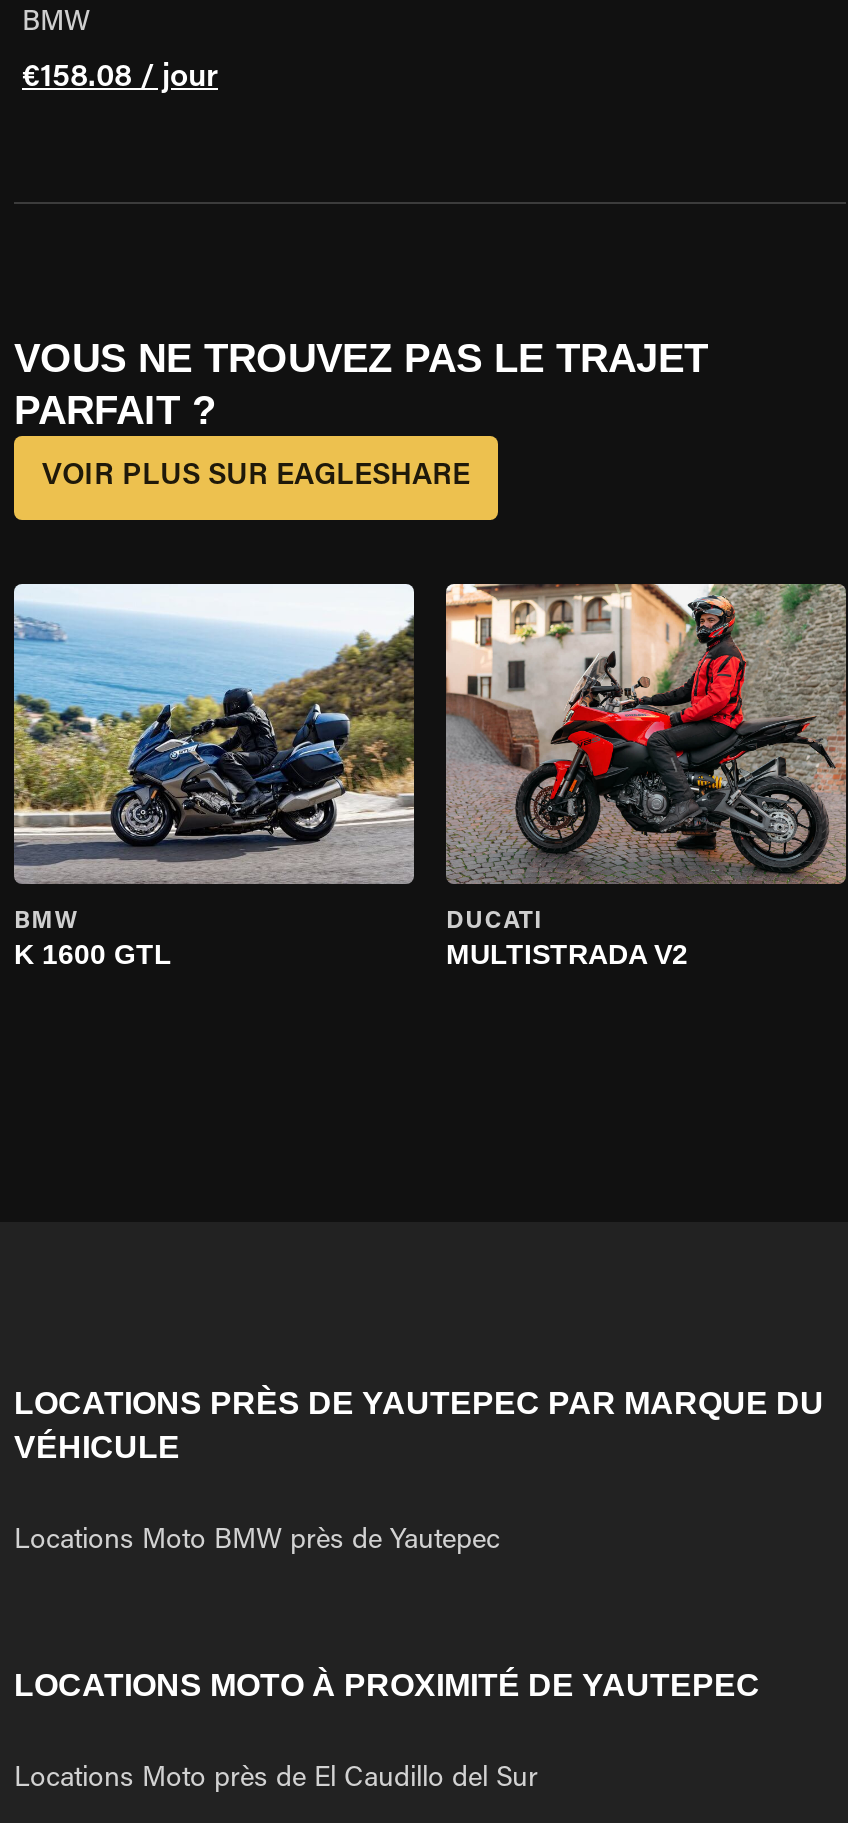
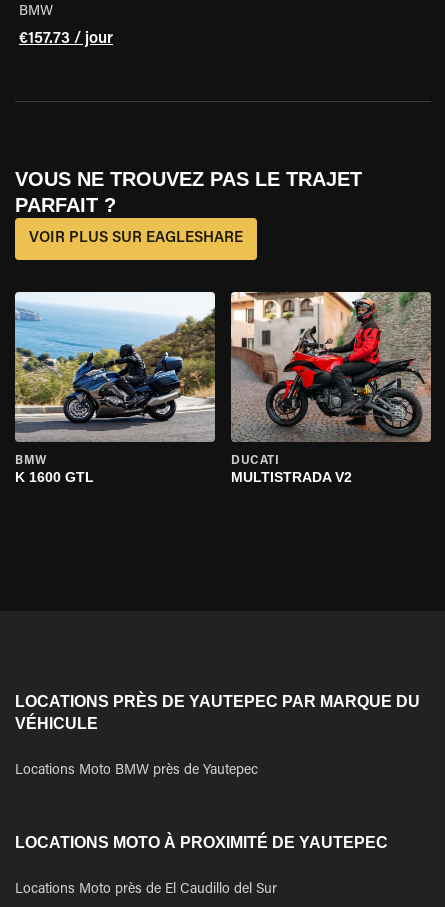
[22,62,218,94] €158.08 / jour -> [19,31,113,47] €157.73 / jour

